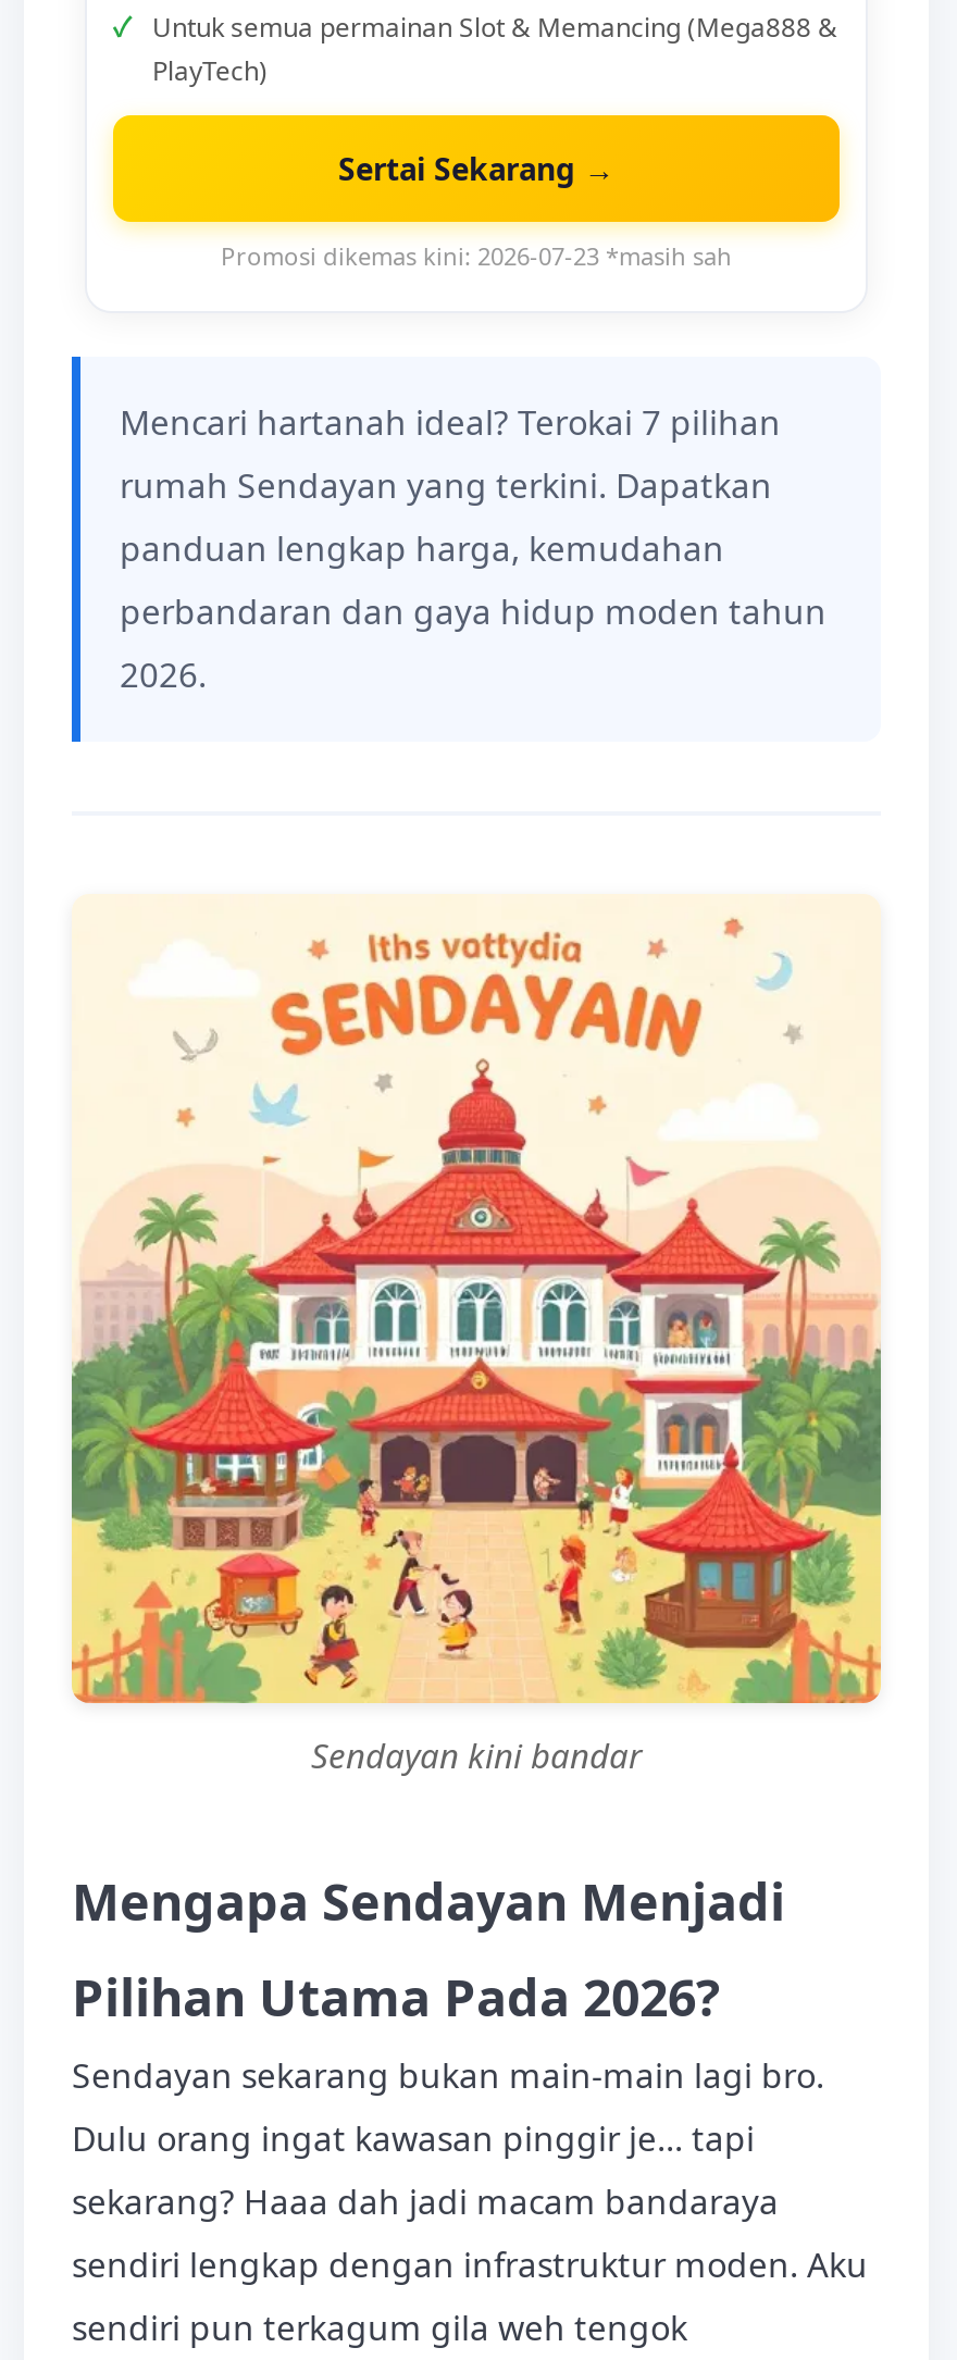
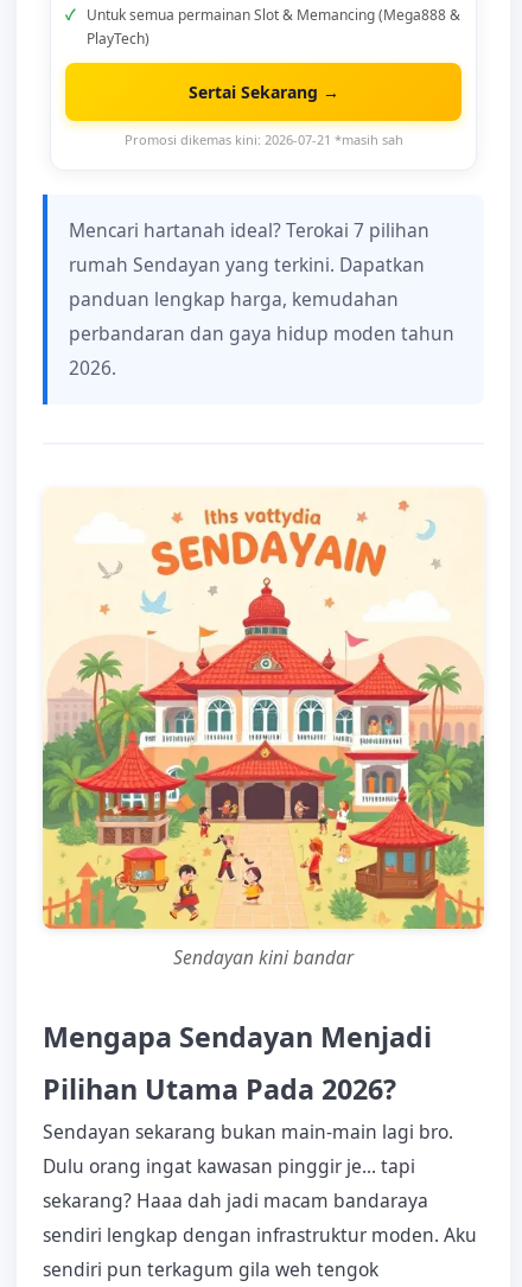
[221,239,732,272] Promosi dikemas kini: 2026-07-23 *masih sah -> [124,130,403,148] Promosi dikemas kini: 2026-07-21 *masih sah

